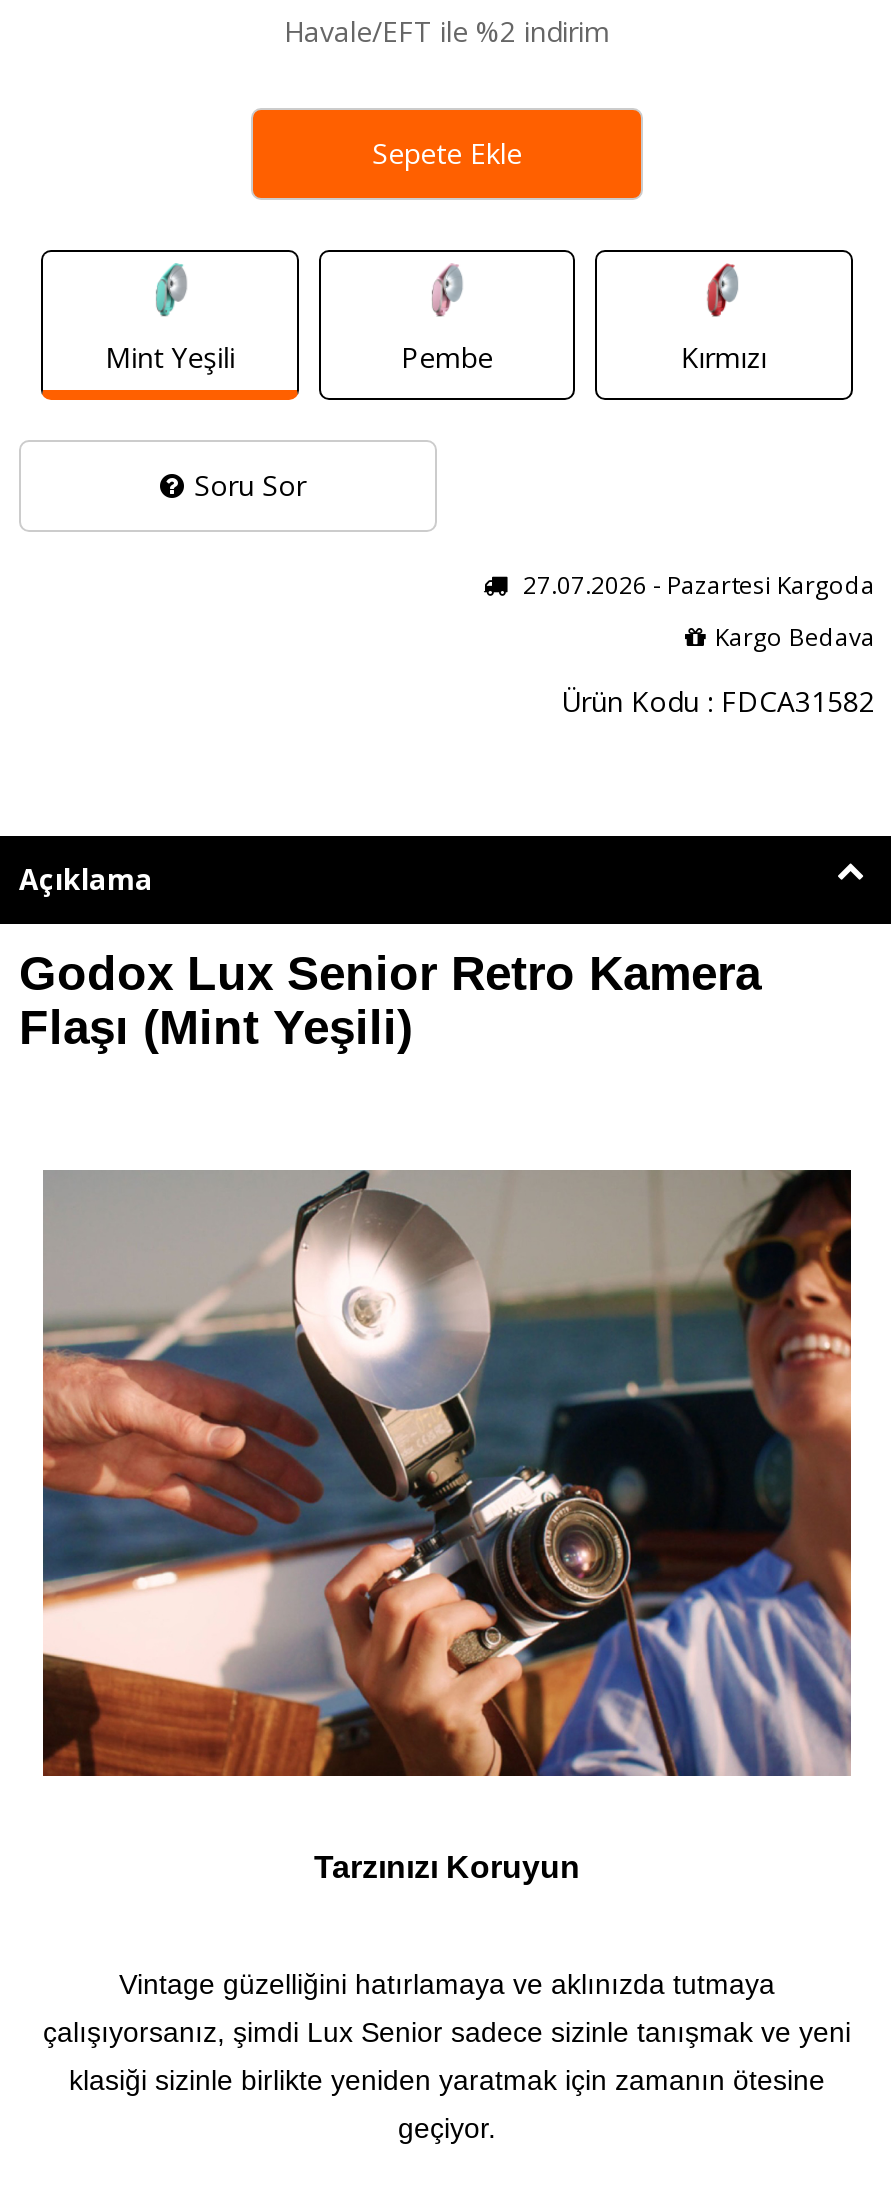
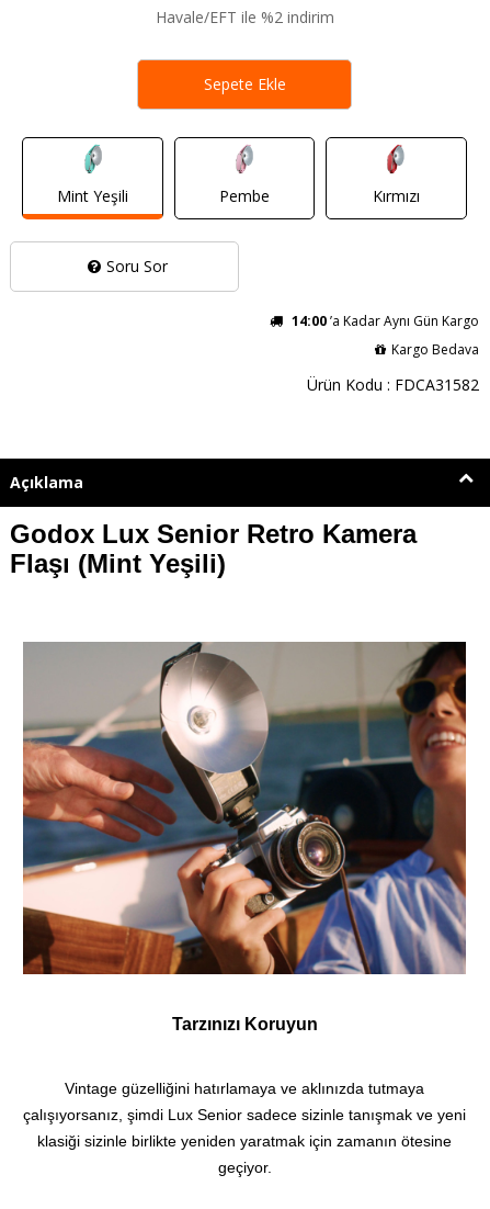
[517,568,875,602] 27.07.2026 - Pazartesi Kargoda -> [292,311,479,330] 14:00’a Kadar Aynı Gün Kargo

